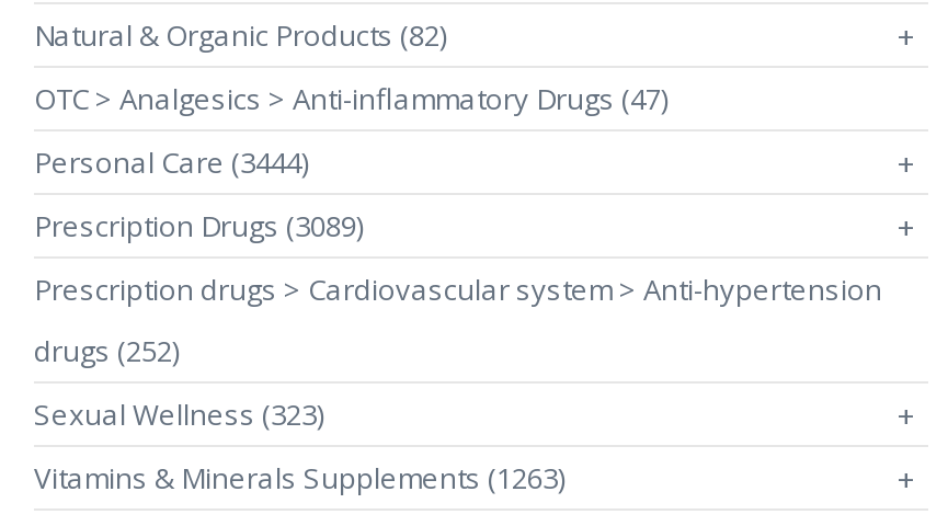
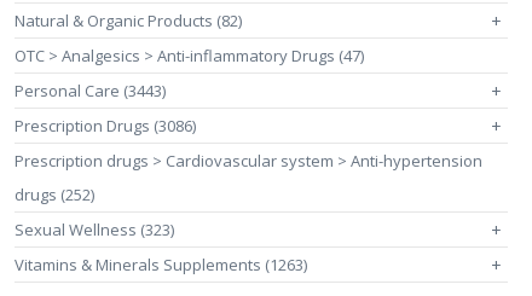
[34,142,308,182] Personal Care (3444) -> [15,80,166,101] Personal Care (3443)
[34,206,363,245] Prescription Drugs (3089) -> [15,115,196,137] Prescription Drugs (3086)

